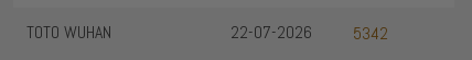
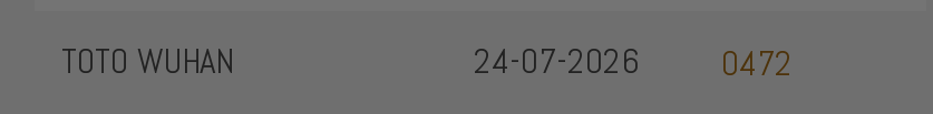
[230,22,312,44] 22-07-2026 -> [474,41,639,85] 24-07-2026
[353,23,388,45] 5342 -> [721,42,793,86] 0472

